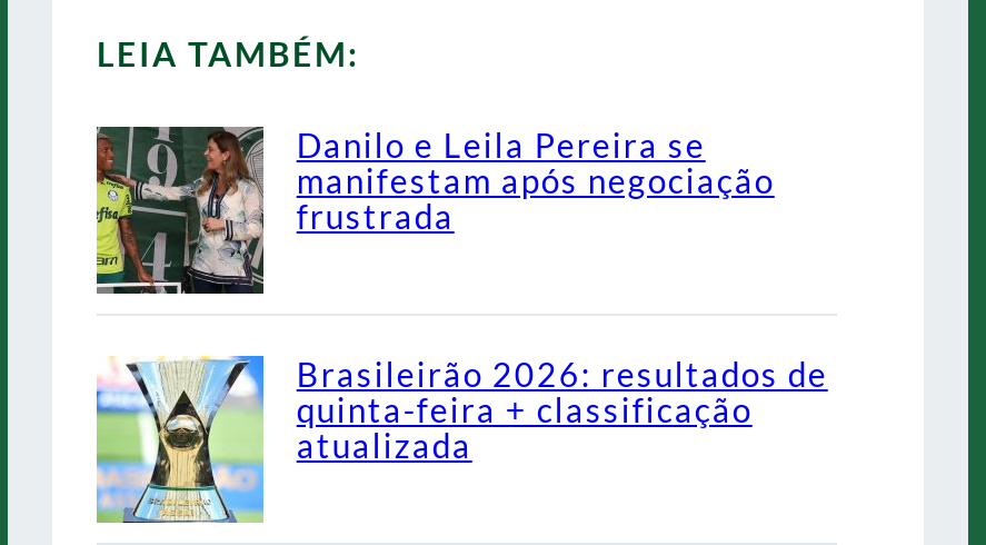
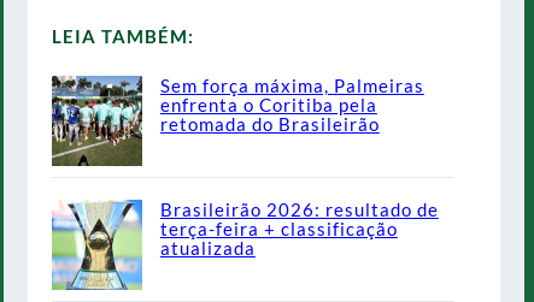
[94,124,775,294] [image] | Danilo e Leila Pereira se | manifestam após negociação | frustrada -> [51,74,424,166] [image] | Sem força máxima, Palmeiras | enfrenta o Coritiba pela | retomada do Brasileirão
[297,354,828,430] Brasileirão 2026: resultados de | quinta-feira + classificação -> [160,199,439,240] Brasileirão 2026: resultado de | terça-feira + classificação

